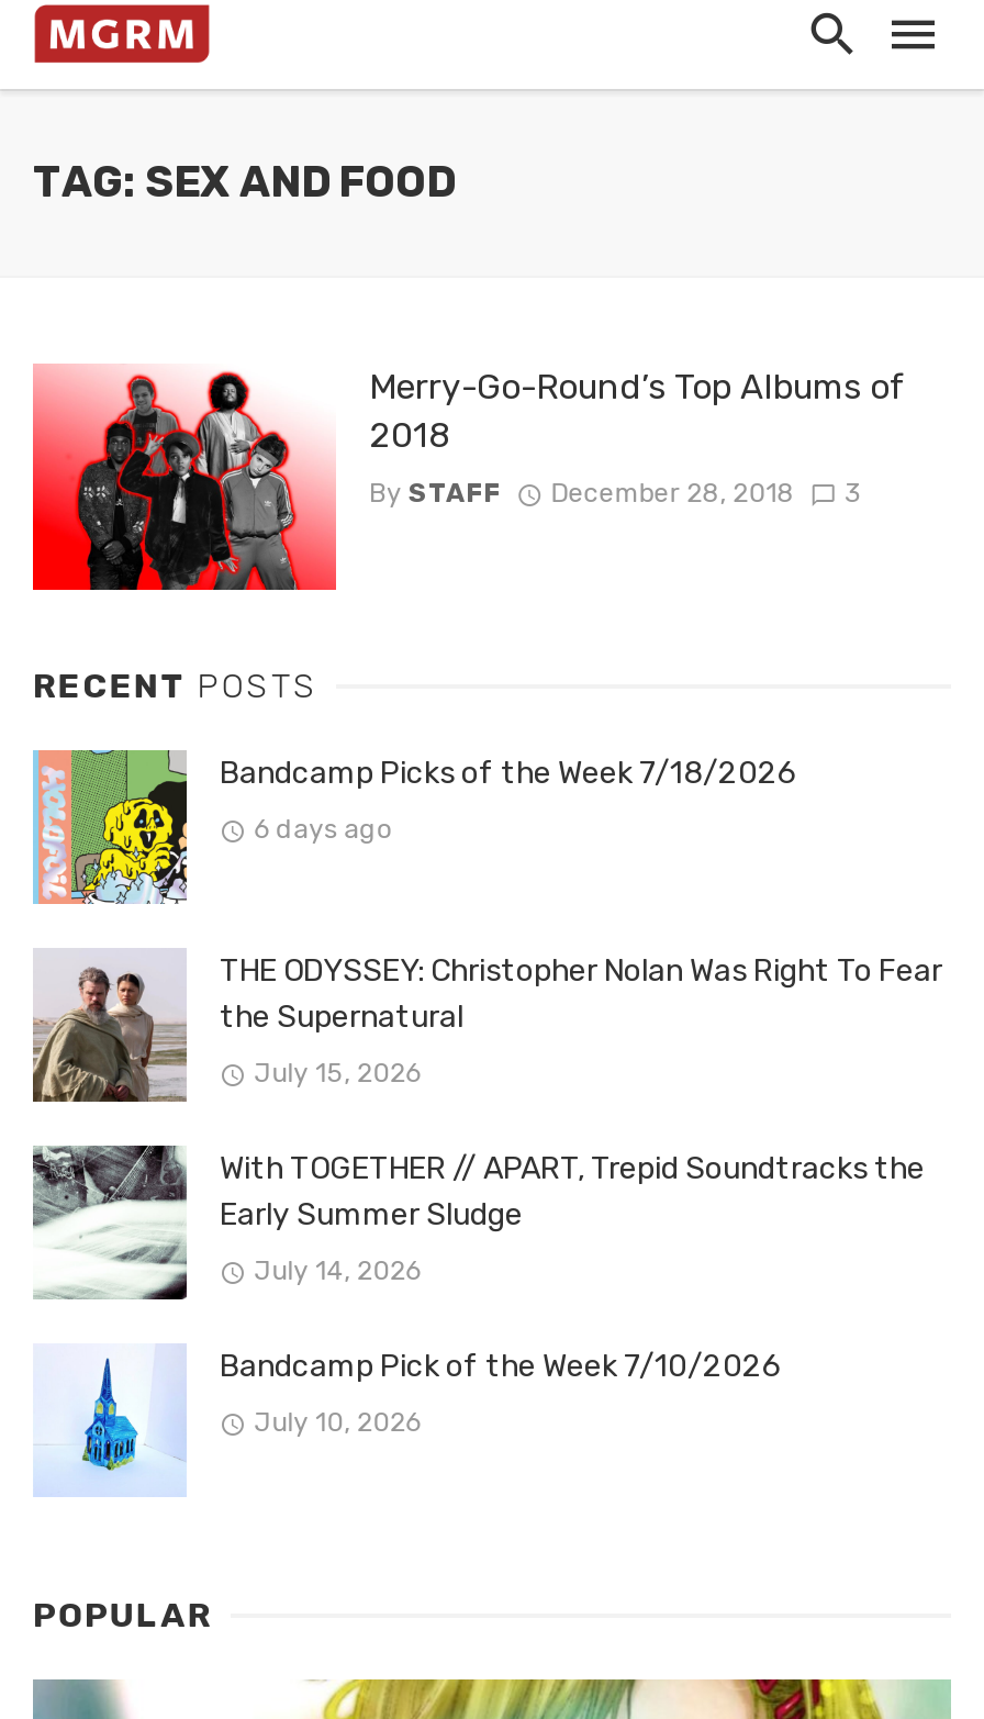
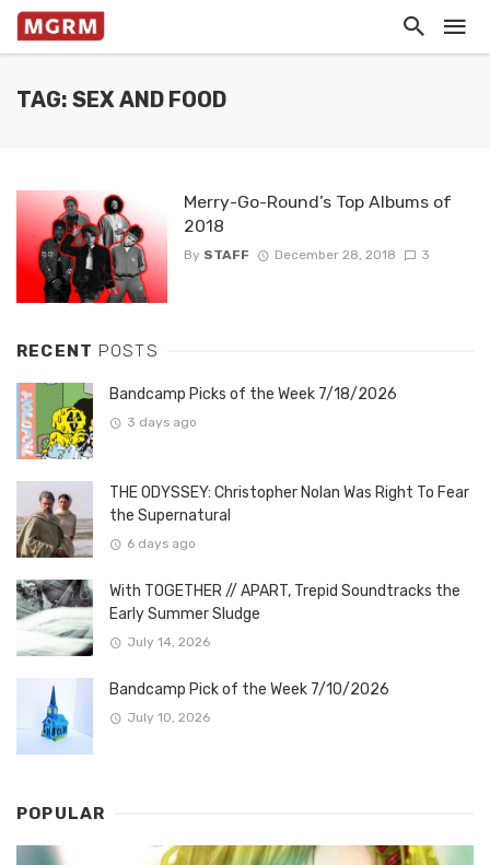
[254,814,392,845] 6 days ago -> [126,414,196,430] 3 days ago
[254,1058,421,1089] July 15, 2026 -> [126,536,195,551] 6 days ago

